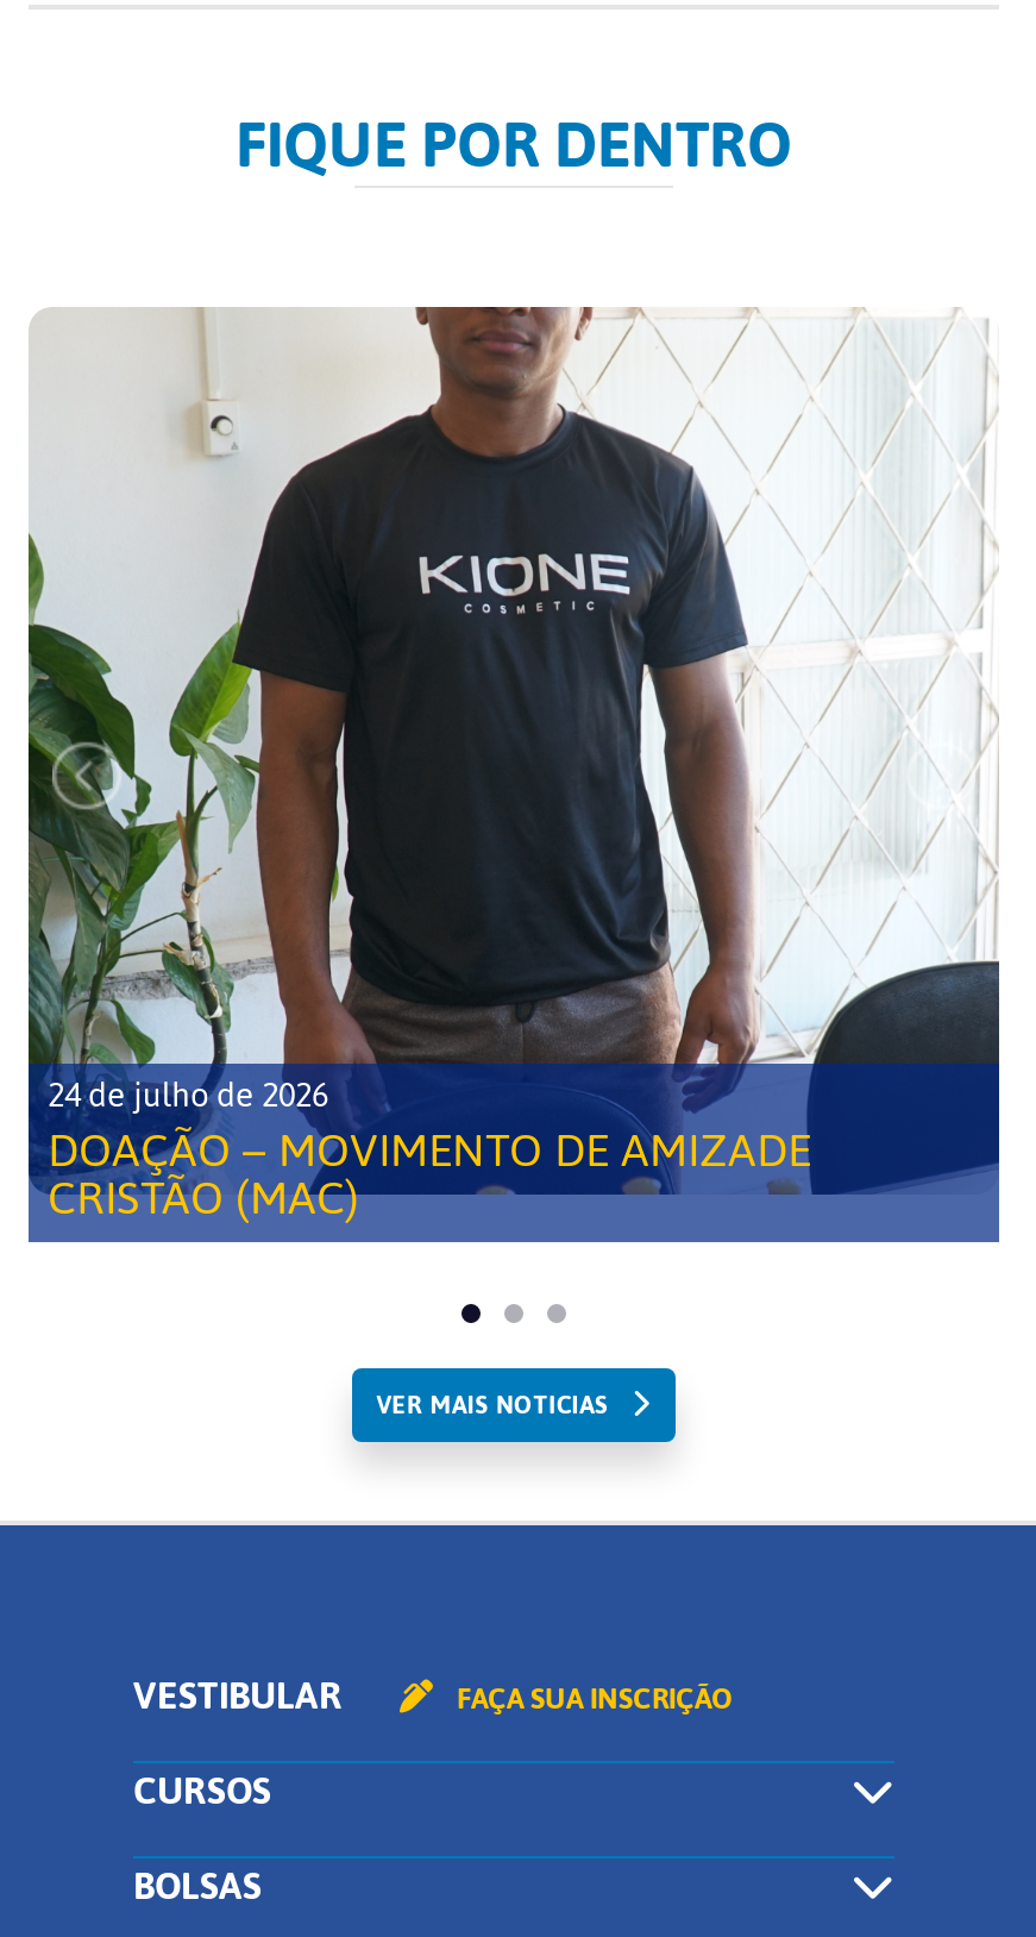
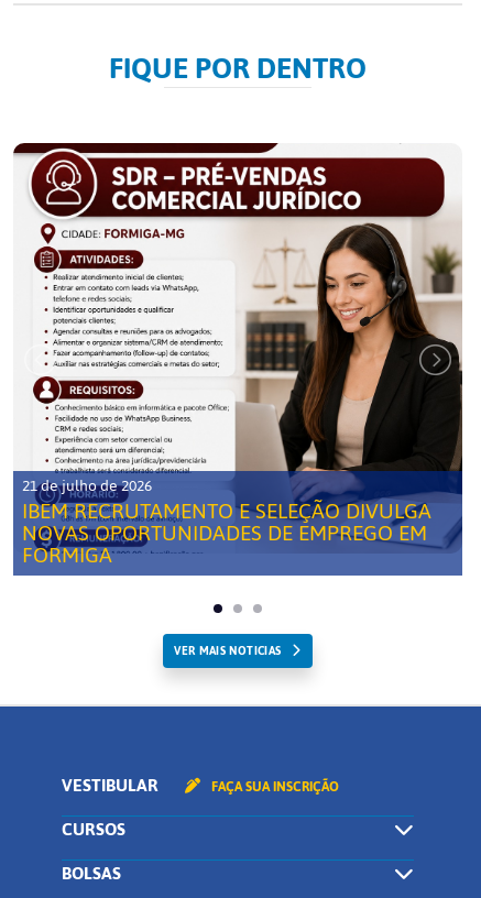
[26,305,999,1243] [image] | 24 de julho de 2026 | DOAÇÃO – MOVIMENTO DE AMIZADE | CRISTÃO (MAC) -> [13,142,463,576] [image] | 21 de julho de 2026 | IBEM RECRUTAMENTO E SELEÇÃO DIVULGA | NOVAS OPORTUNIDADES DE EMPREGO EM | FORMIGA

